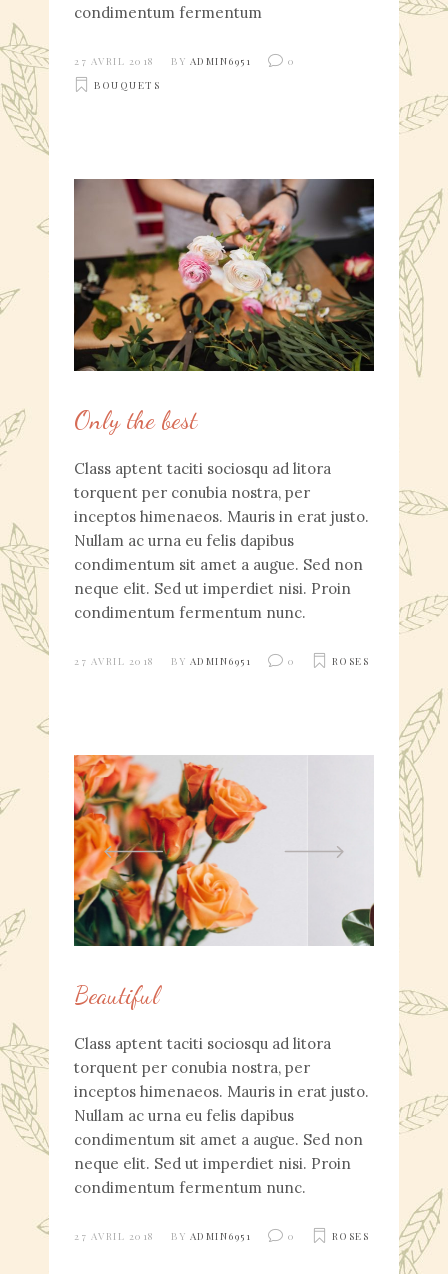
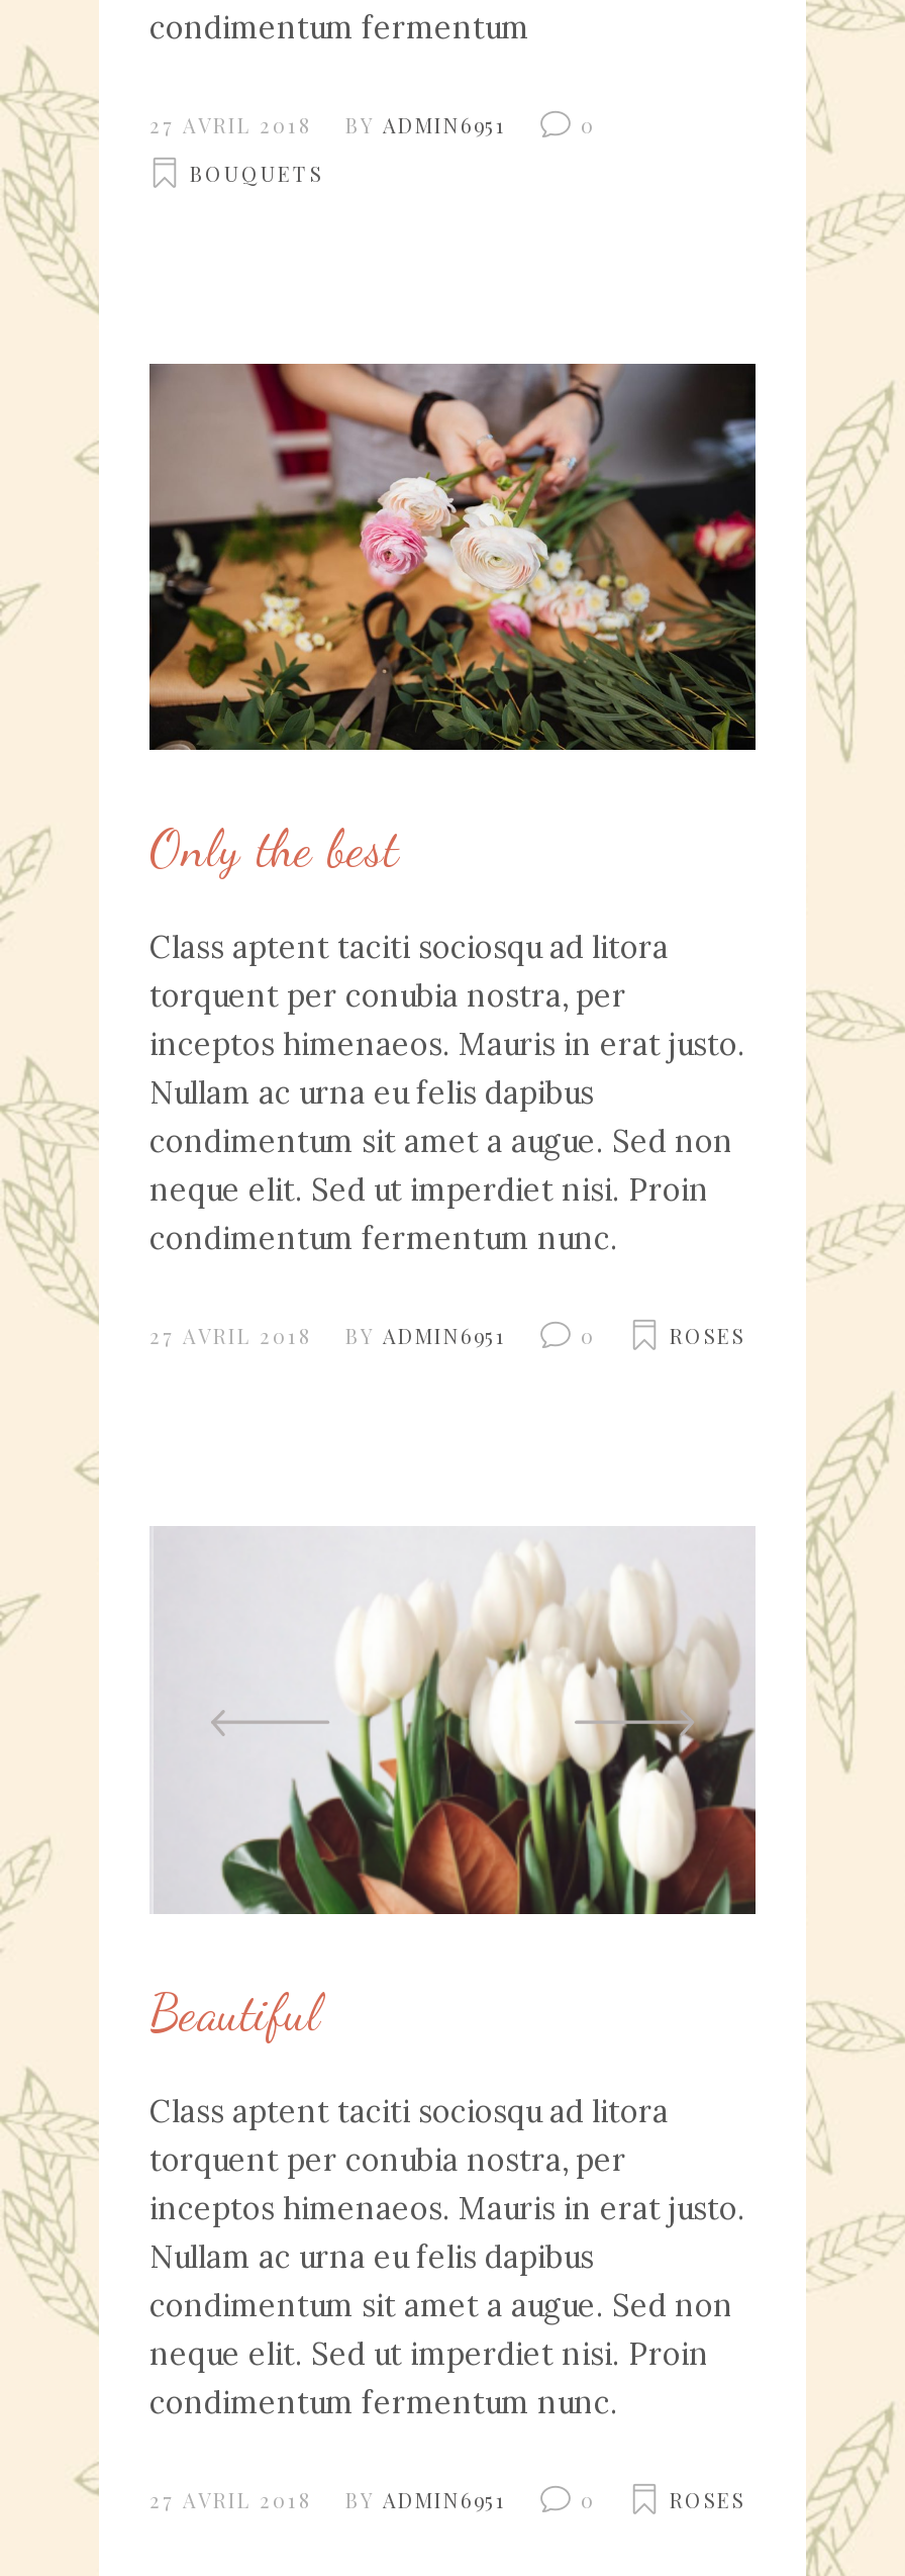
[73,754,374,947] [image] -> [149,1526,758,1916] [image]

